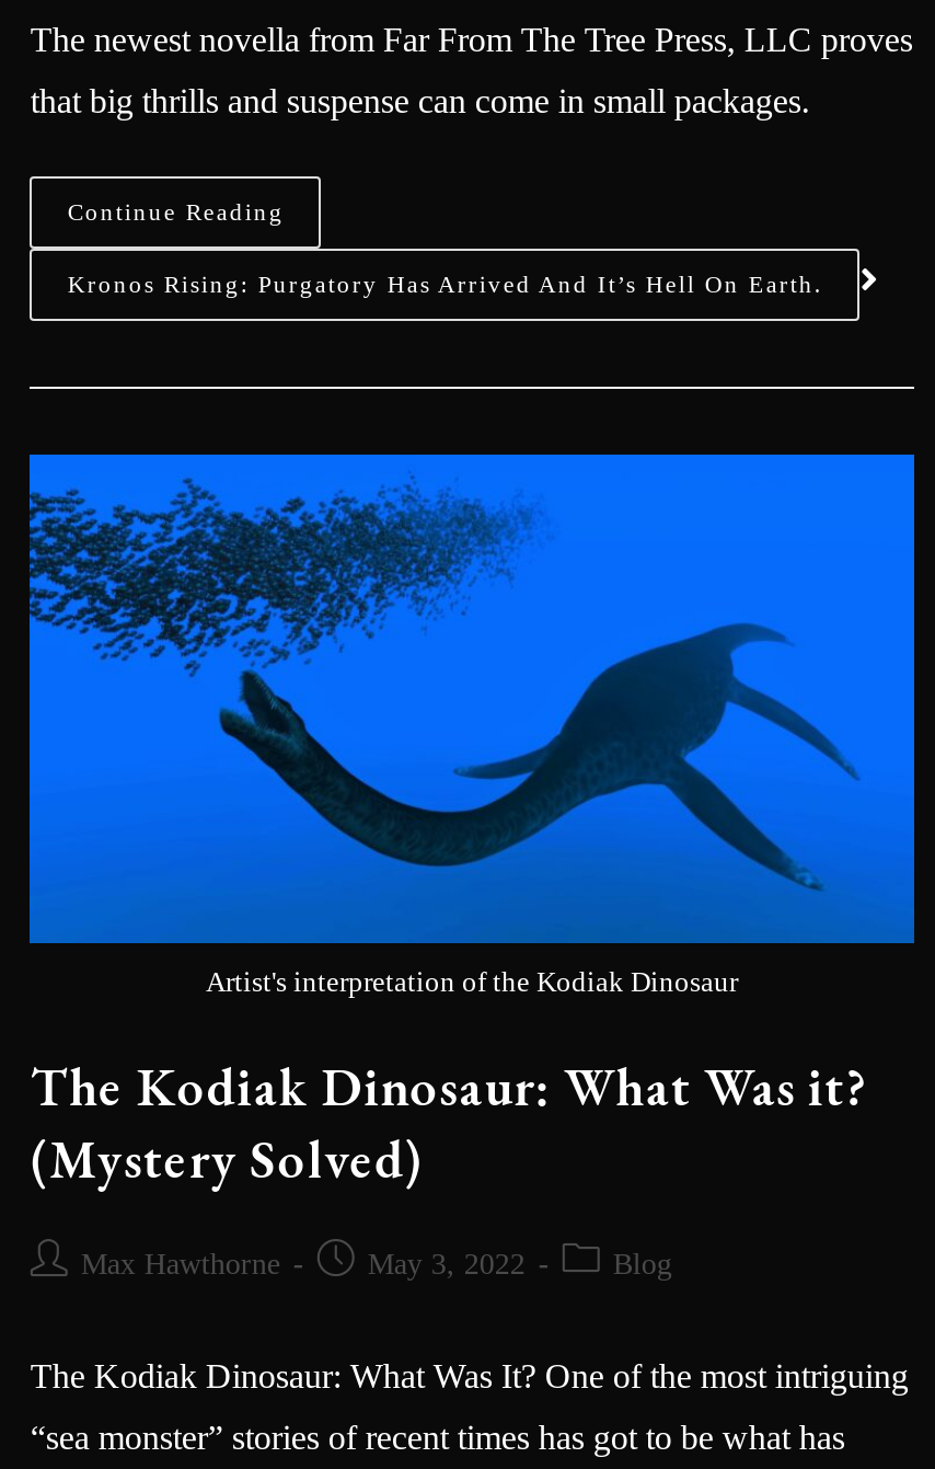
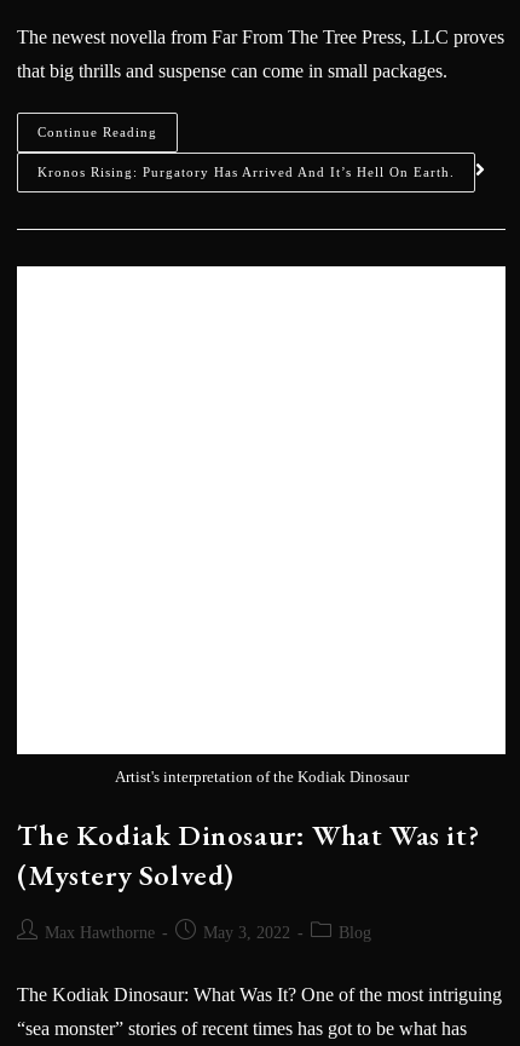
[27,454,916,944] [image] -> none

